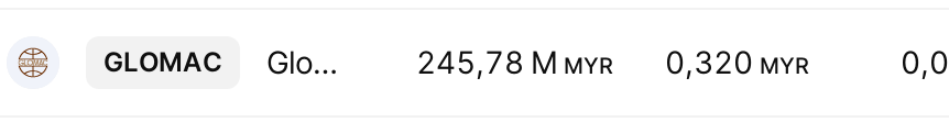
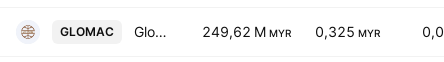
[416,43,612,80] 245,78 M MYR -> [202,23,291,40] 249,62 M MYR
[665,43,808,80] 0,320 MYR -> [315,23,380,40] 0,325 MYR

